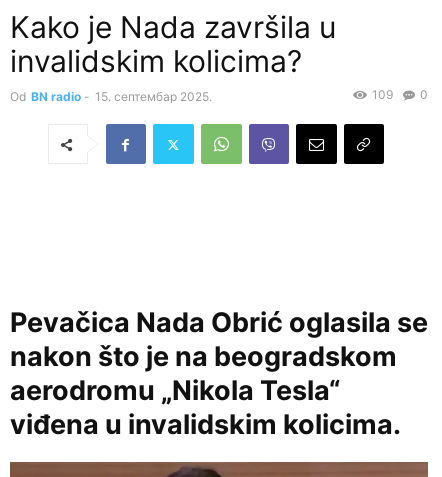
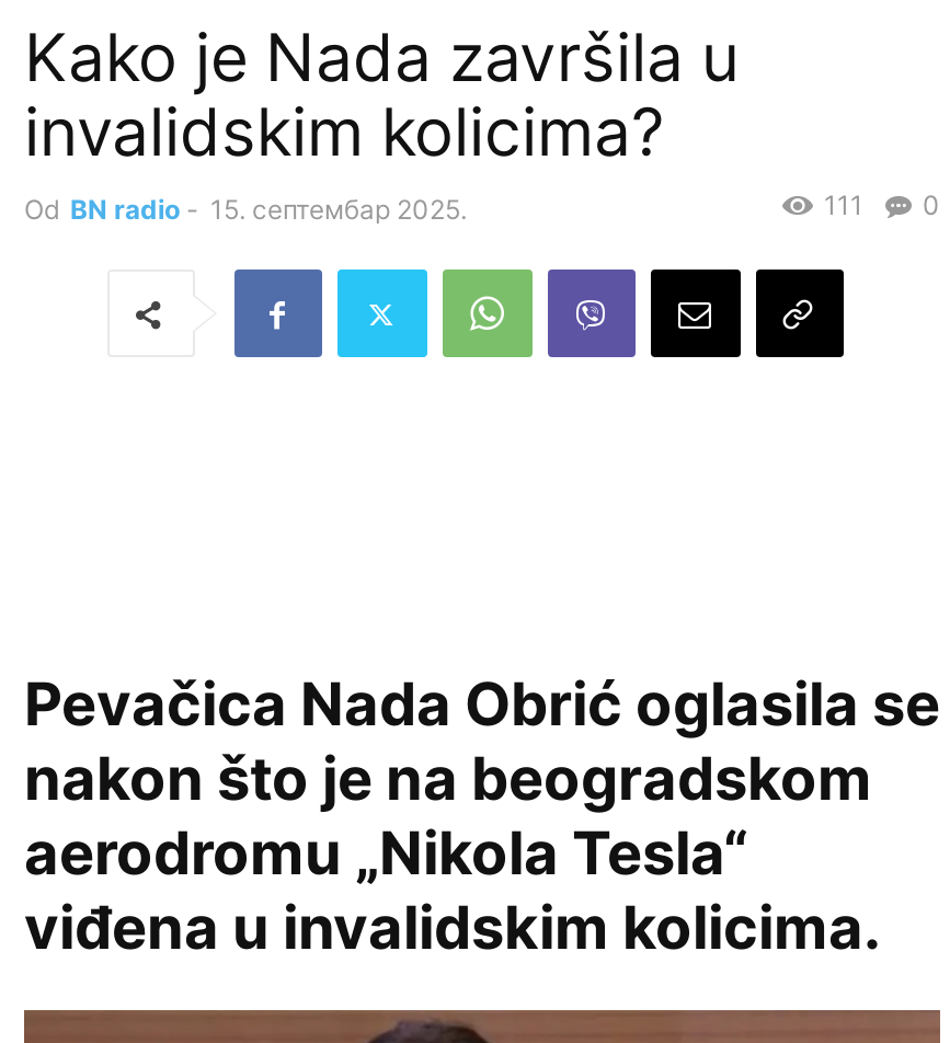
[372,87,428,102] 109 0 -> [824,188,940,221] 111 0

